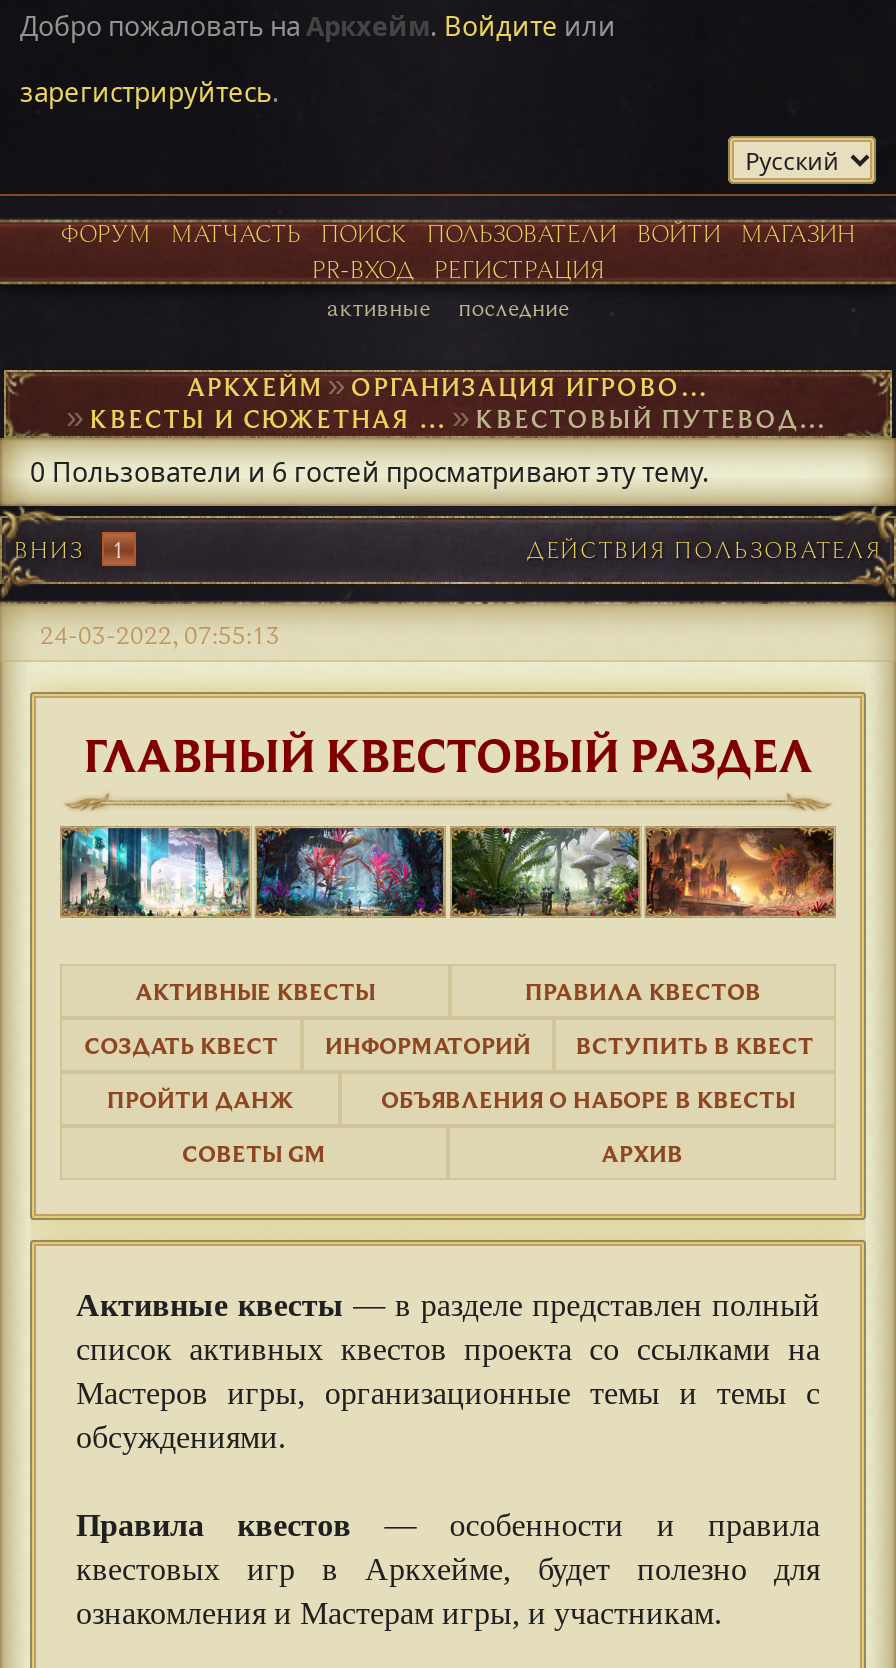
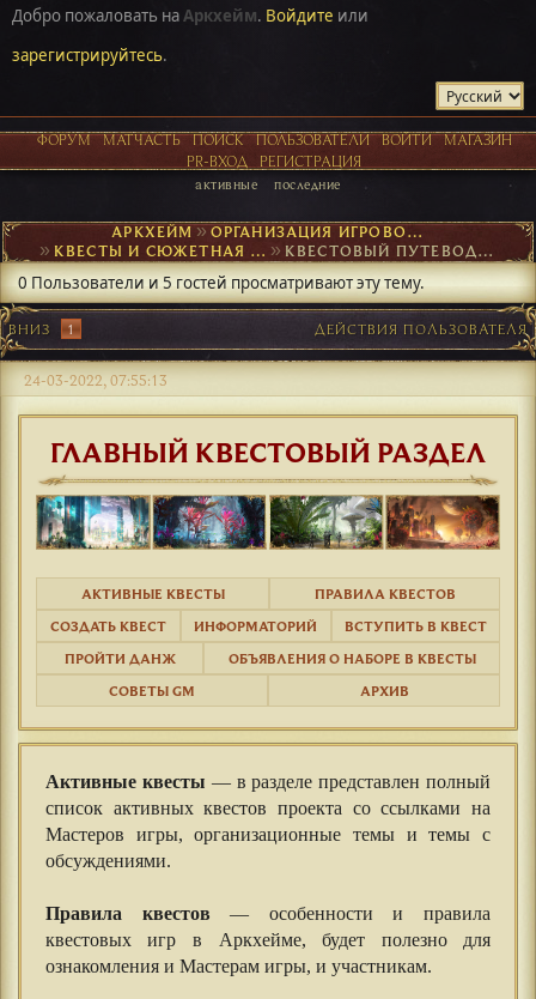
[30,453,710,489] 0 Пользователи и 6 гостей просматривают эту тему. -> [18,271,425,293] 0 Пользователи и 5 гостей просматривают эту тему.

